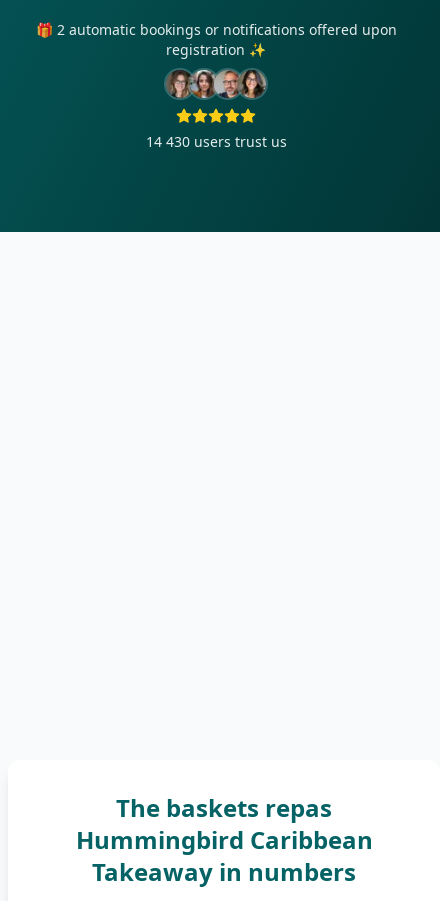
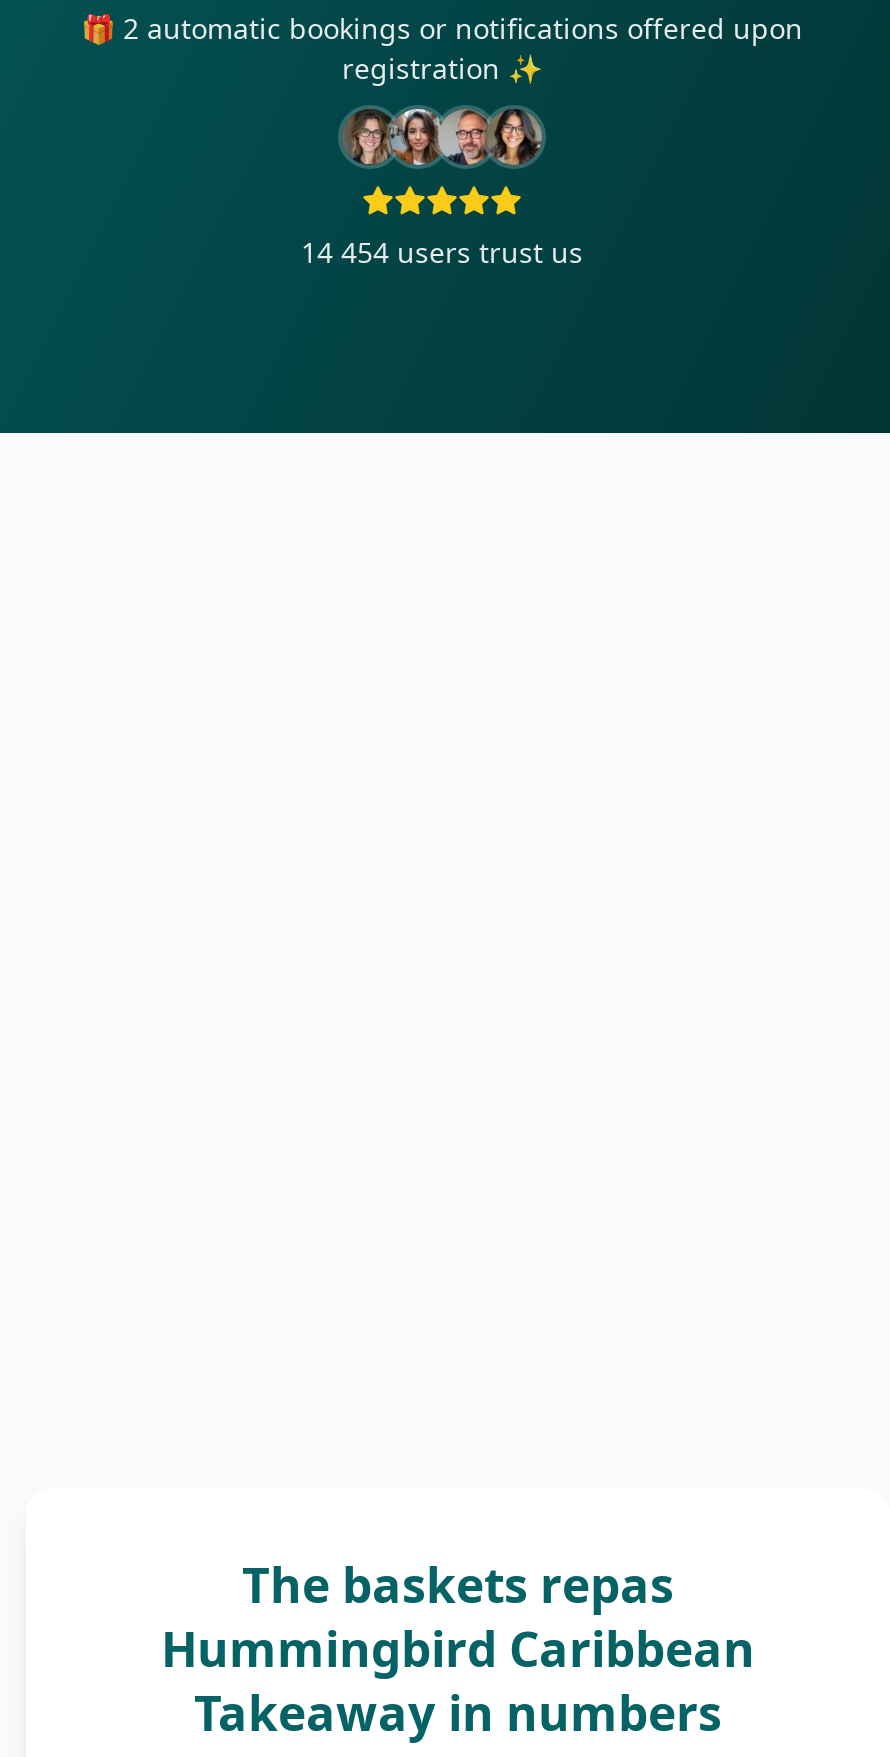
[145,132,286,151] 14 430 users trust us -> [301,233,583,271] 14 454 users trust us

